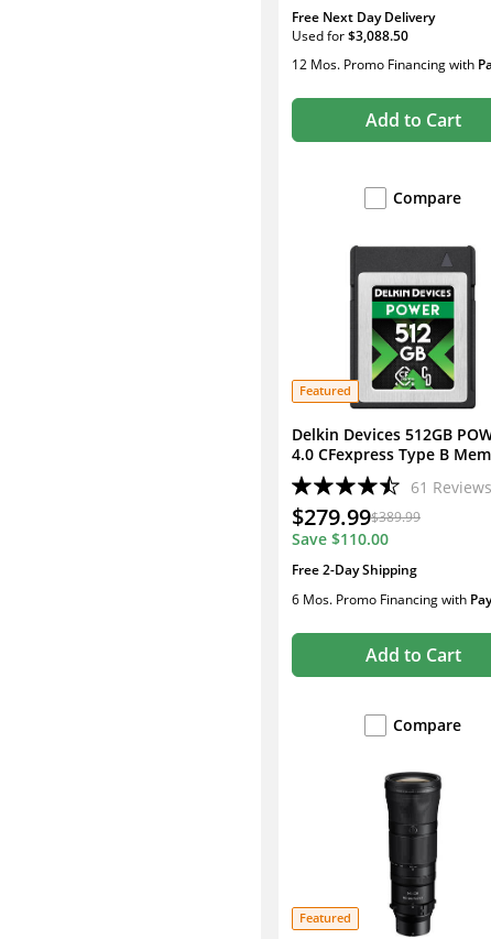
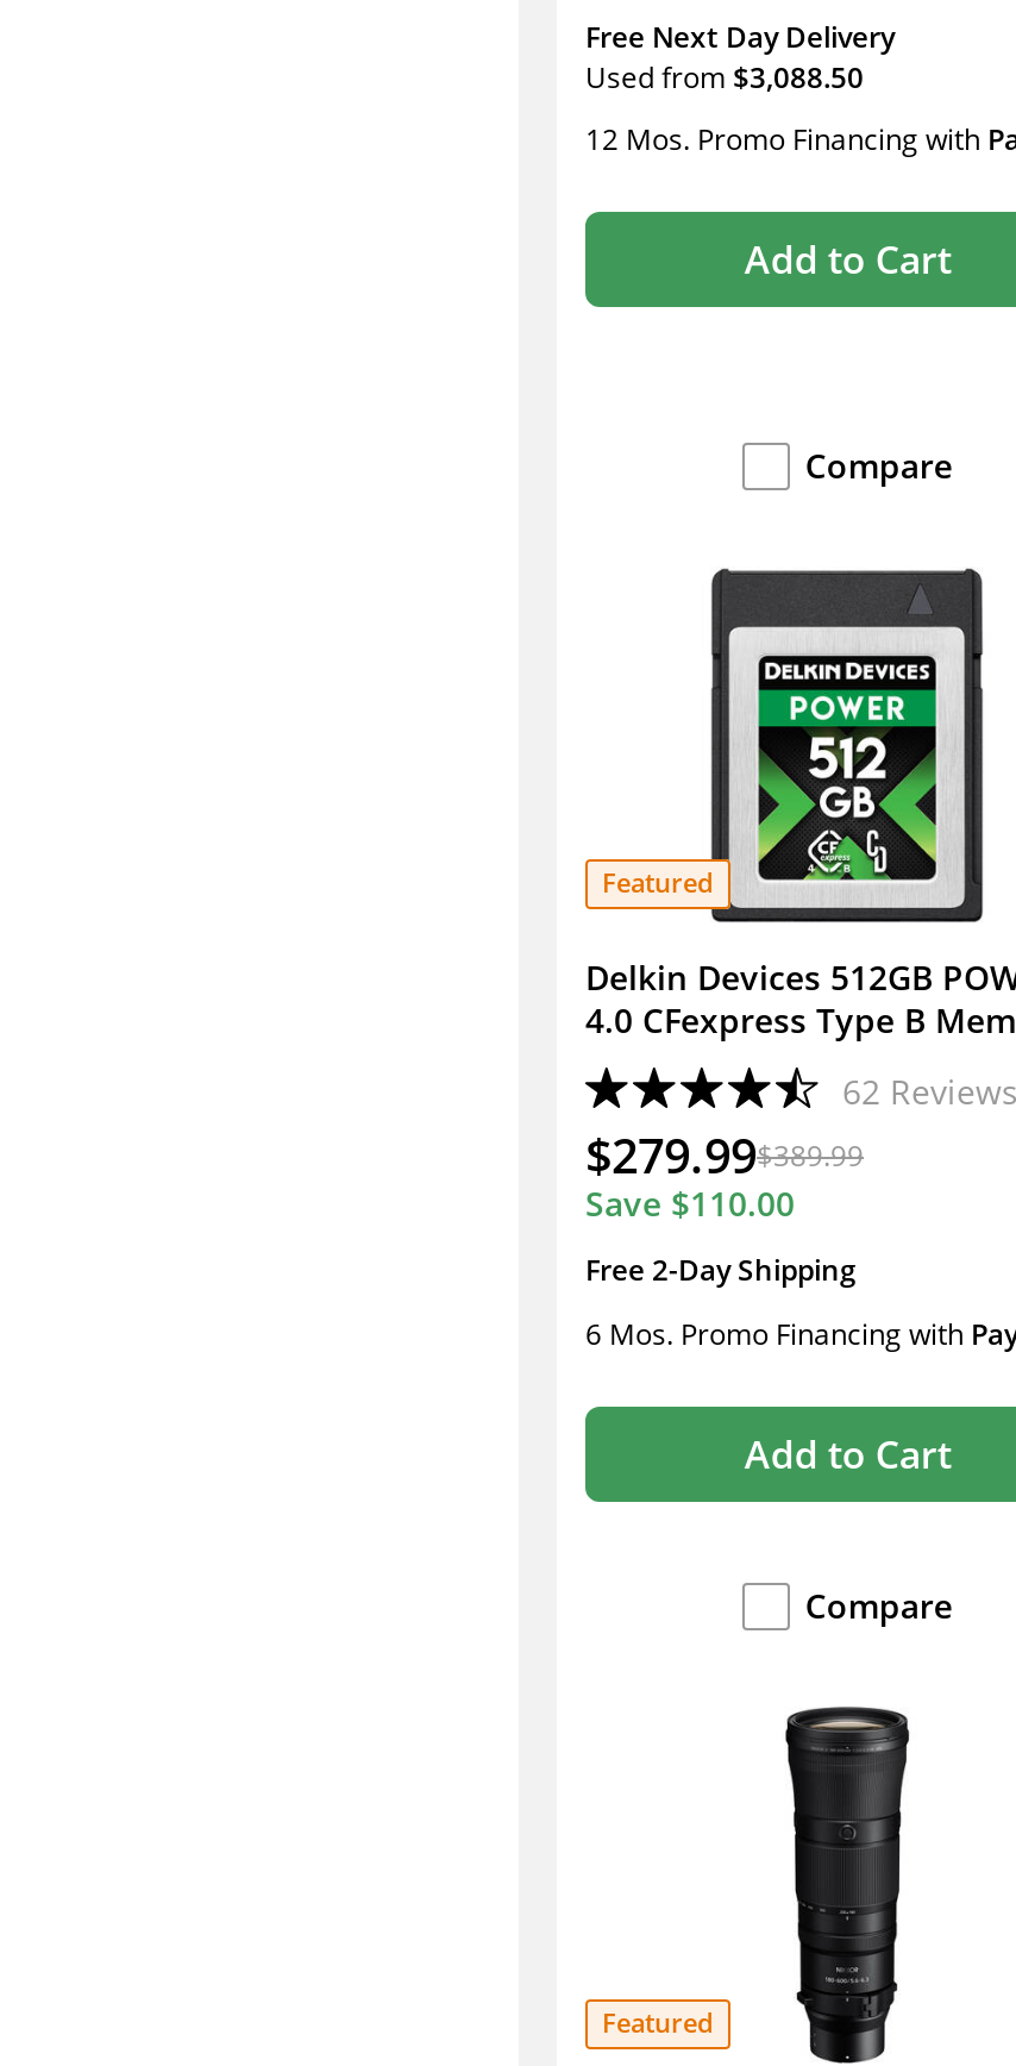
[292,27,408,46] Used for $3,088.50 -> [585,58,864,99] Used from $3,088.50
[411,477,491,498] 61 Reviews -> [842,1070,1016,1115] 62 Reviews

